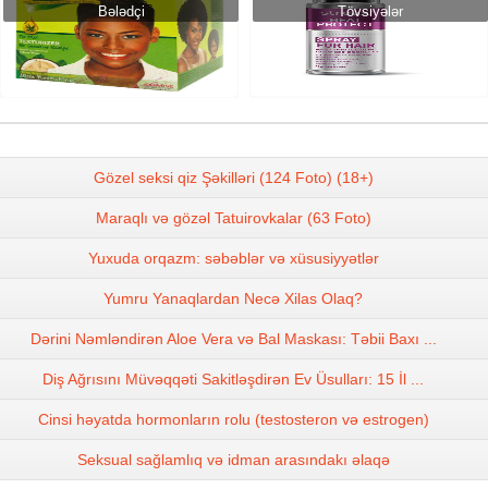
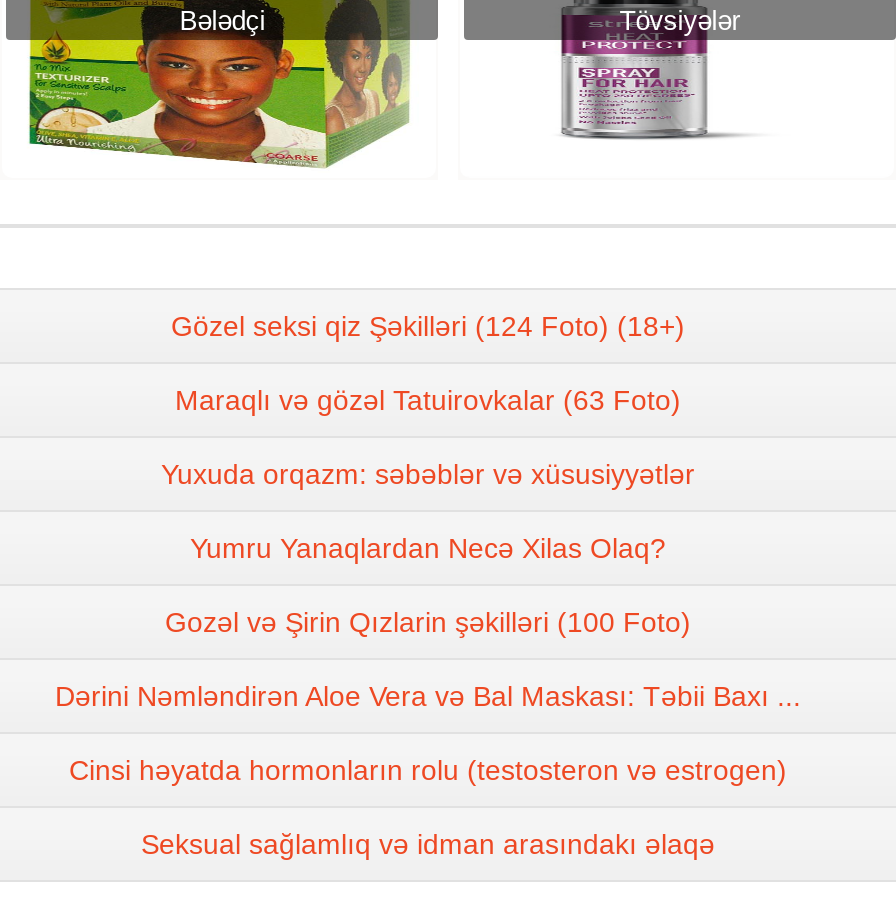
none -> [165,606,691,638] Gozəl və Şirin Qızlarin şəkilləri (100 Foto)
moved [30,330,436,347] -> [55,680,801,712]: Dərini Nəmləndirən Aloe Vera və Bal Maskası: Təbii Baxı ...
[42,370,424,388] Diş Ağrısını Müvəqqəti Sakitləşdirən Ev Üsulları: 15 İl ... -> none

